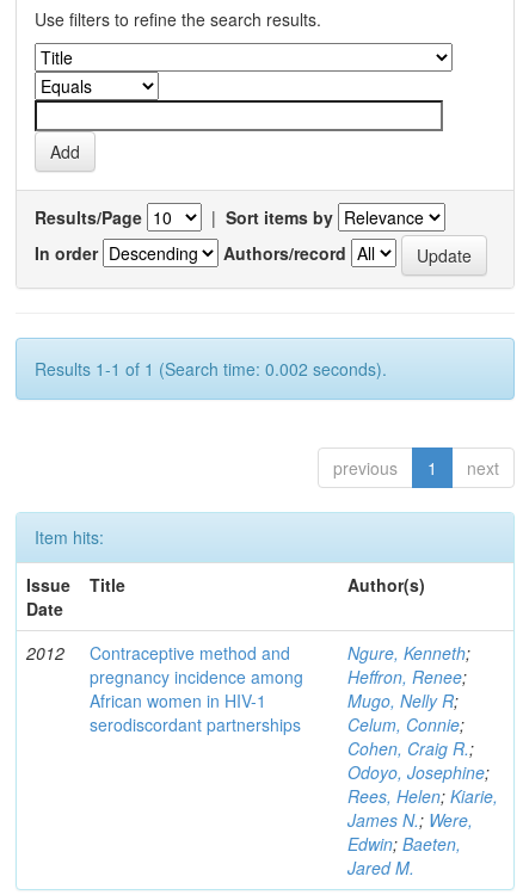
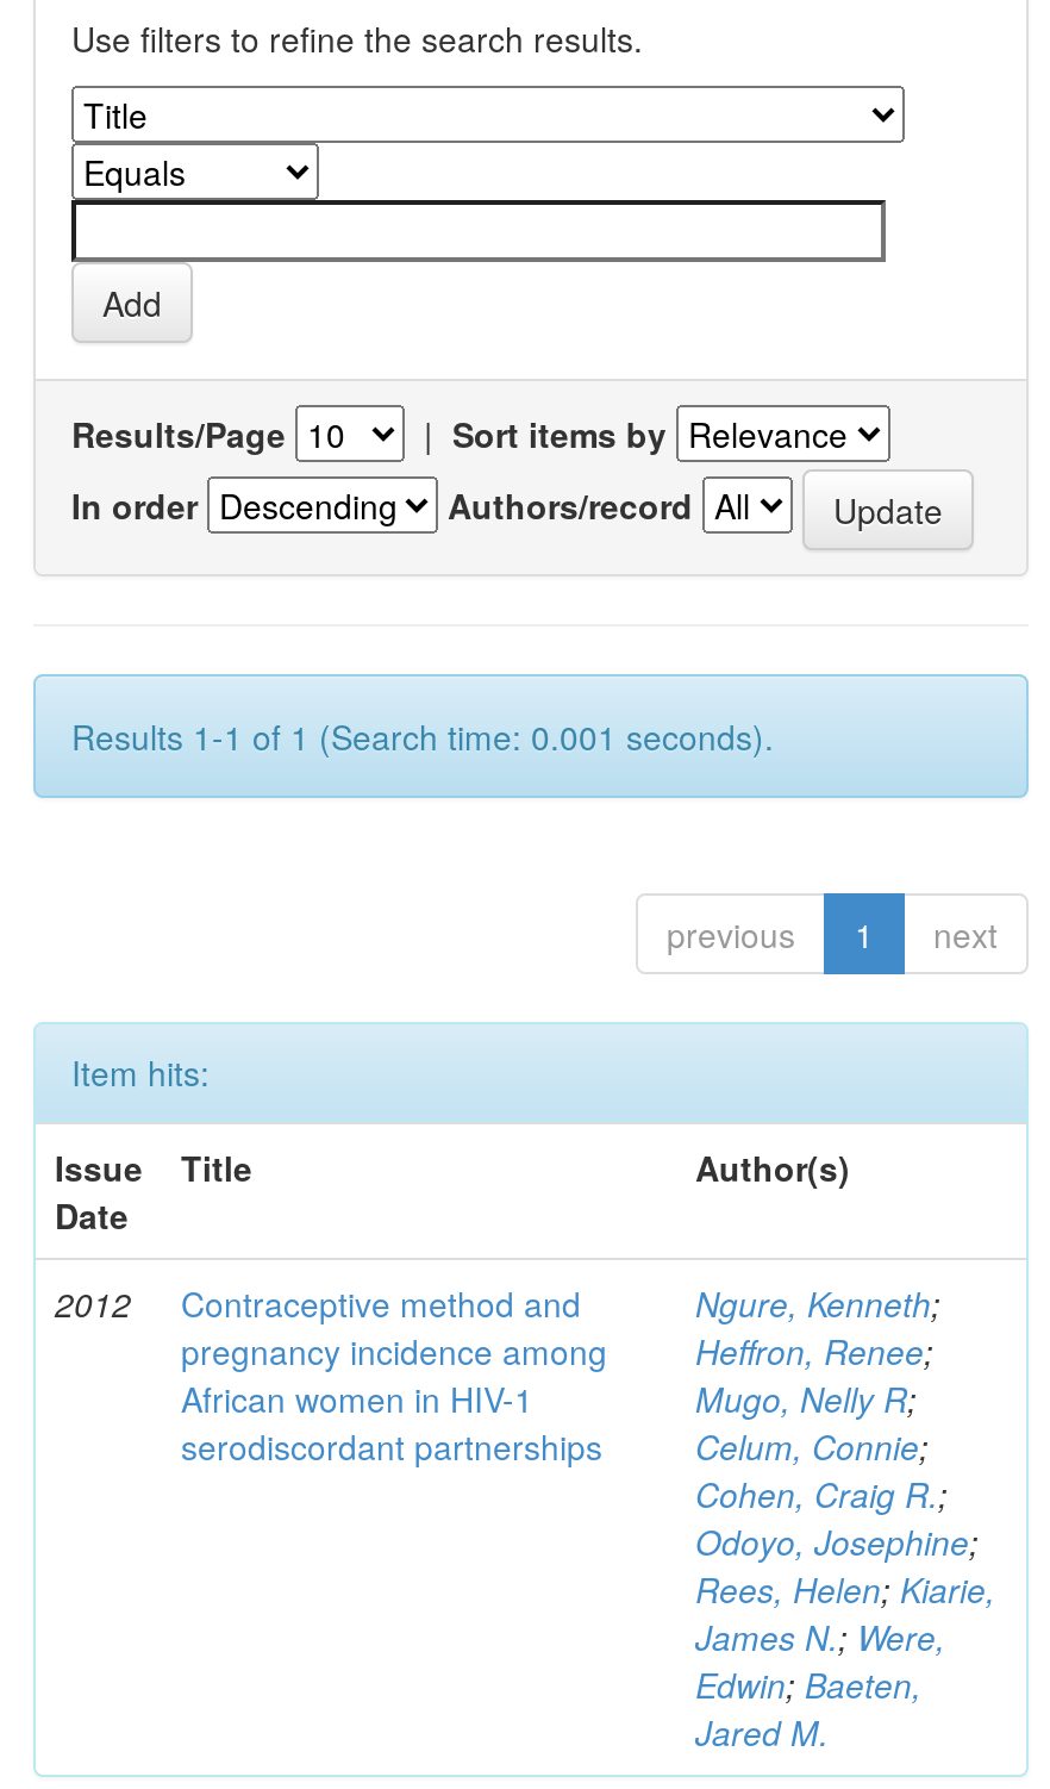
[35,357,387,381] Results 1-1 of 1 (Search time: 0.002 seconds). -> [71,713,774,760] Results 1-1 of 1 (Search time: 0.001 seconds).

